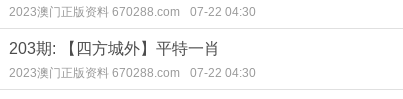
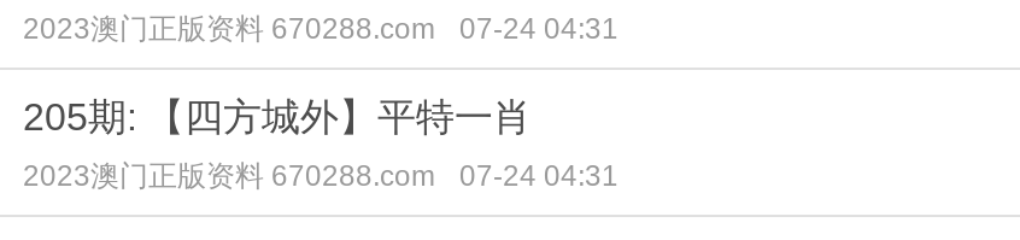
[9,5,256,19] 2023澳门正版资料 670288.com 07-22 04:30 -> [23,12,619,46] 2023澳门正版资料 670288.com 07-24 04:31
[9,40,220,57] 203期: 【四方城外】平特一肖 -> [23,96,532,137] 205期: 【四方城外】平特一肖
[9,66,256,80] 2023澳门正版资料 670288.com 07-22 04:30 -> [23,159,619,193] 2023澳门正版资料 670288.com 07-24 04:31

